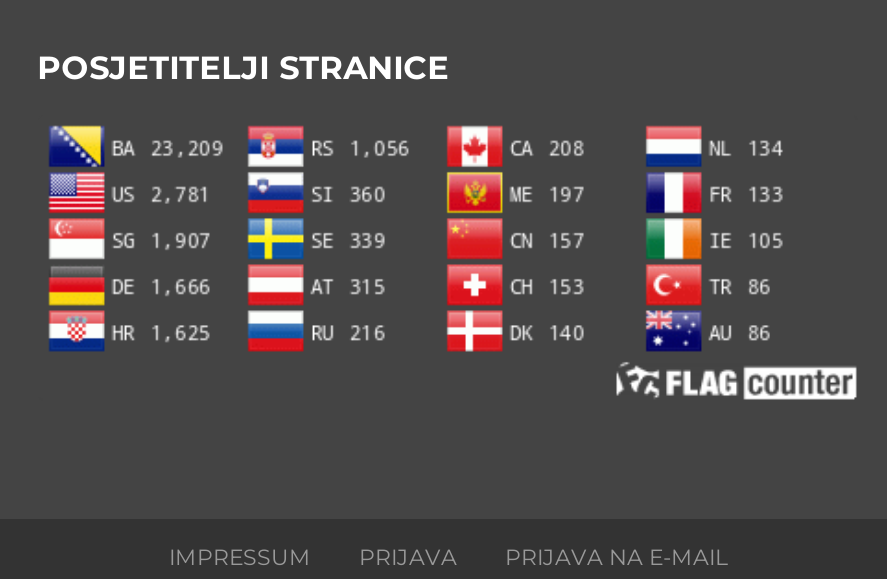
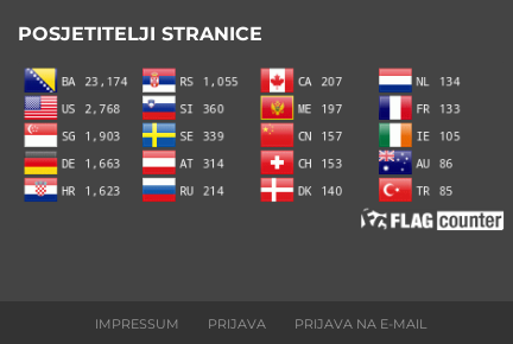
[644,263,726,353] [image] -> [378,149,427,203] [image]

